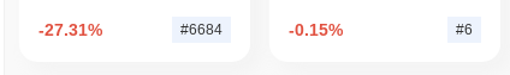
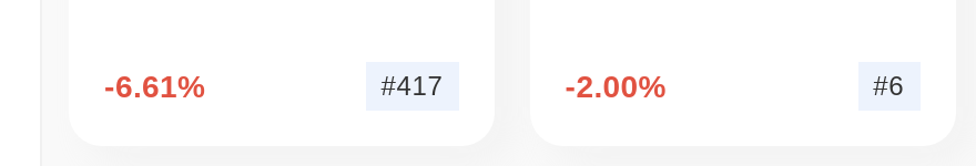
[38,20,222,39] -27.31% | #6684 -> [104,68,443,103] -6.61% | #417
[288,20,343,39] -0.15% -> [565,68,665,103] -2.00%

